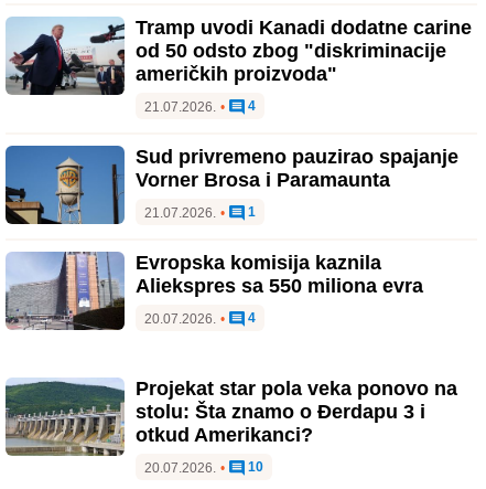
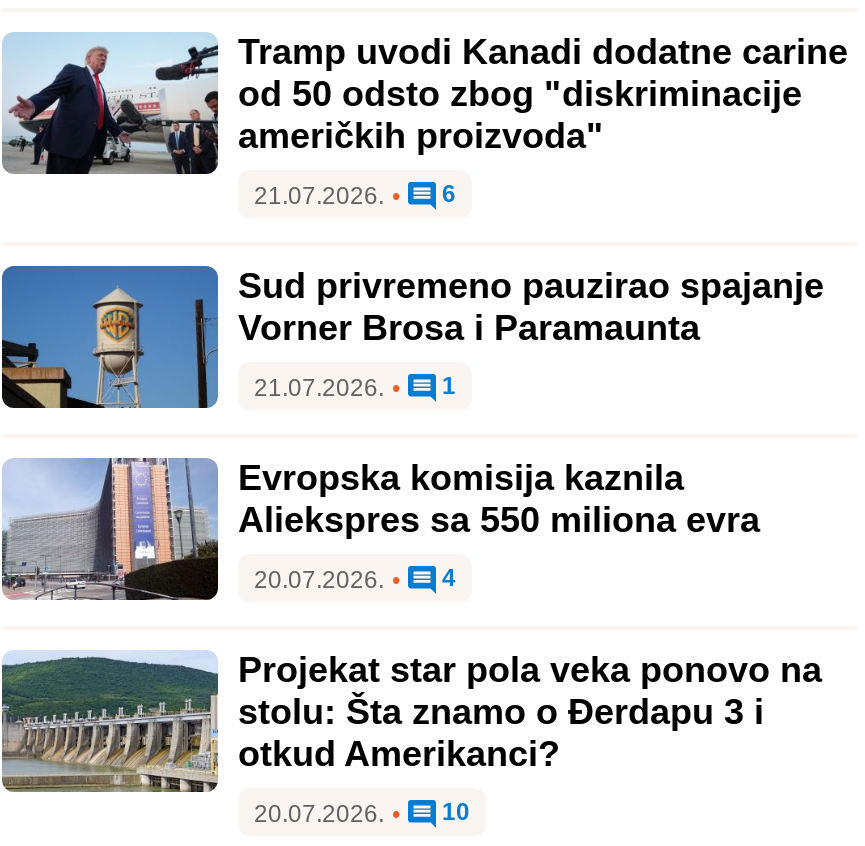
[144,98,256,115] 21.07.2026. • 4 -> [254,180,456,210] 21.07.2026. • 6

